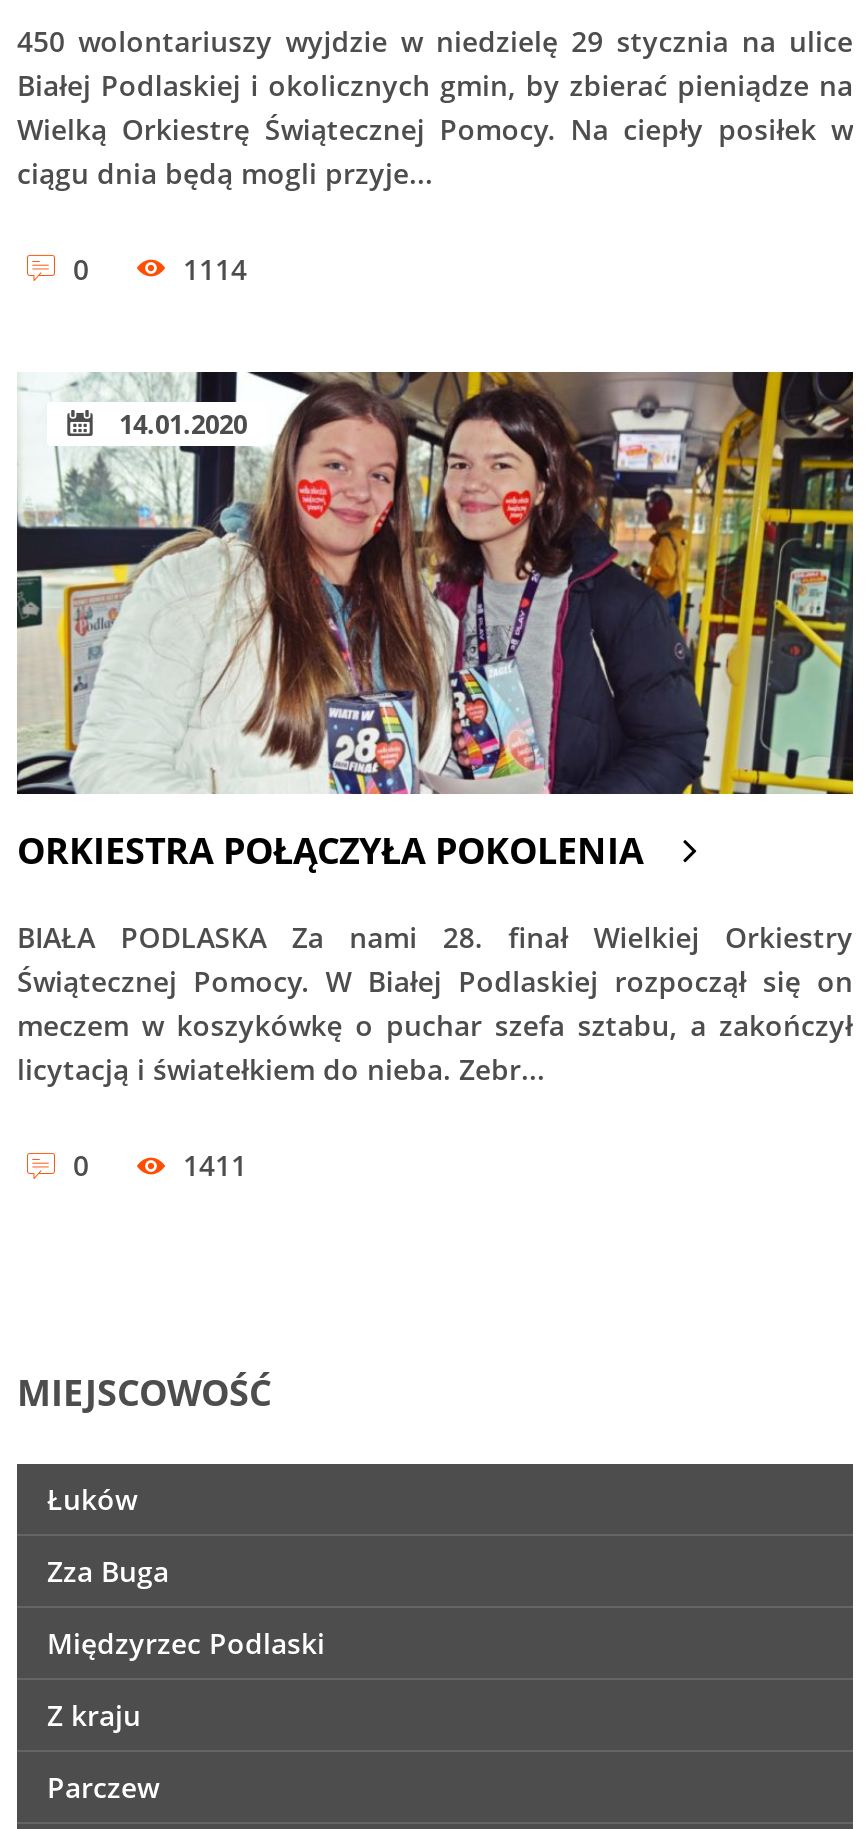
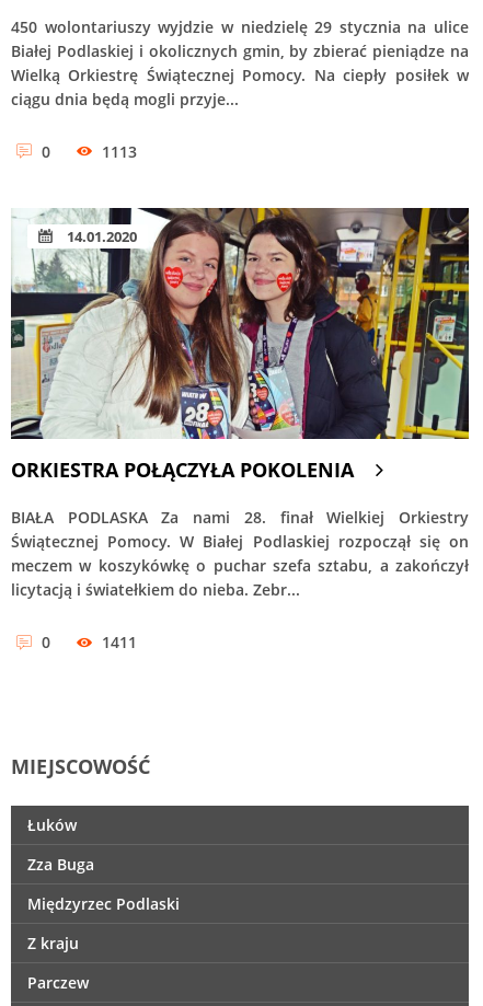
[175,249,247,287] 1114 -> [97,141,137,162] 1113

